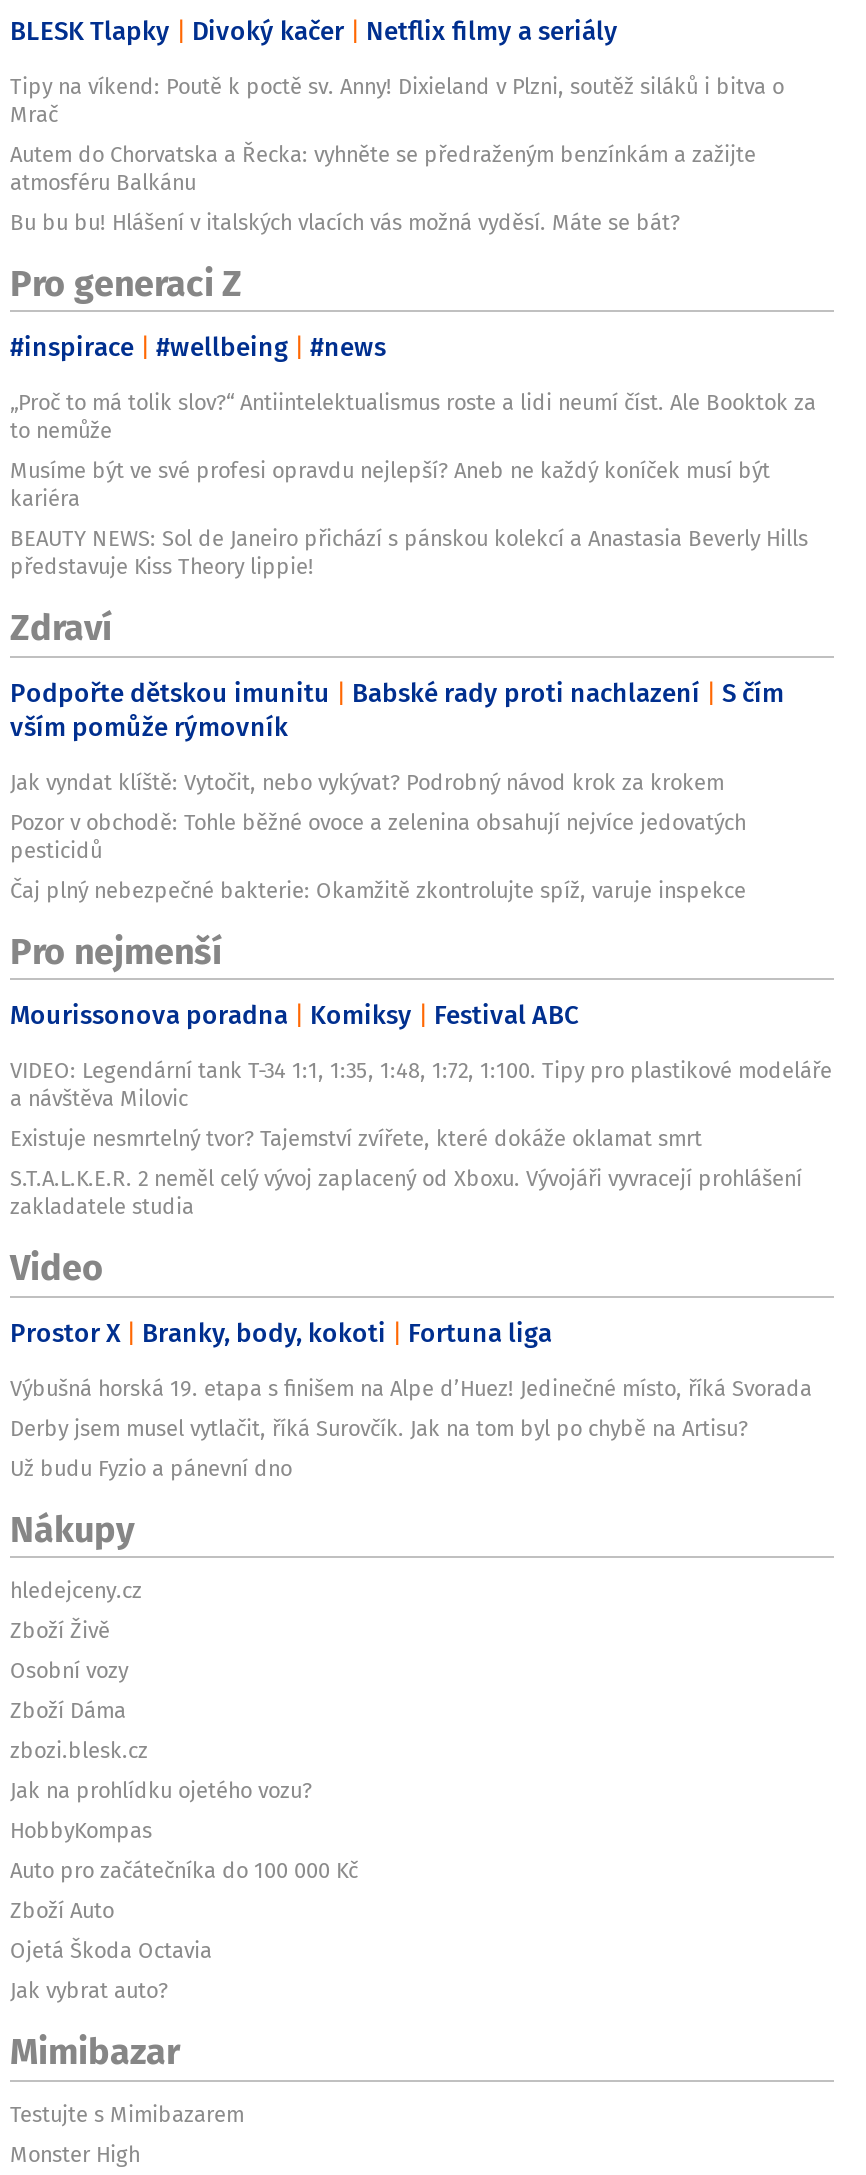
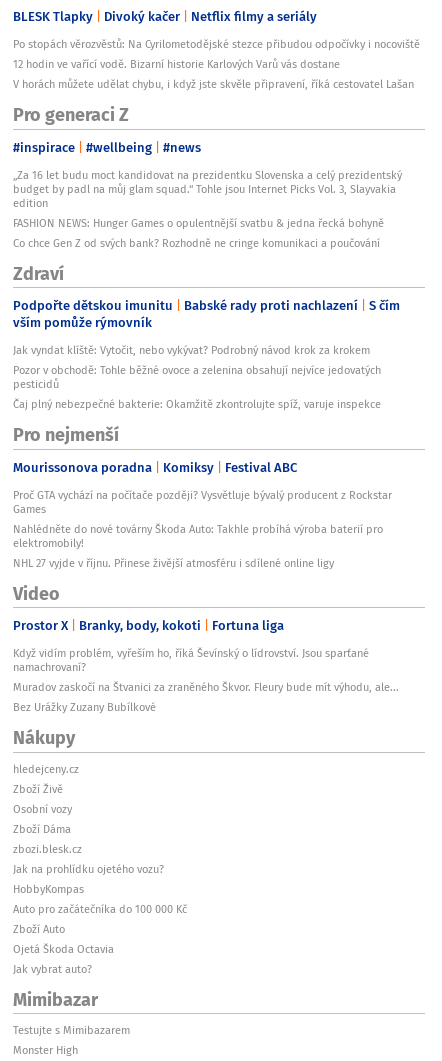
[10,69,784,237] Tipy na víkend: Poutě k poctě sv. Anny! Dixieland v Plzni, soutěž siláků i bitva o | Mrač | Autem do Chorvatska a Řecka: vyhněte se předraženým benzínkám a zažijte | atmosféru Balkánu | Bu bu bu! Hlášení v italských vlacích vás možná vyděsí. Máte se bát? -> [13,36,420,92] Po stopách věrozvěstů: Na Cyrilometodějské stezce přibudou odpočívky i nocoviště | 12 hodin ve vařící vodě. Bizarní historie Karlových Varů vás dostane | V horách můžete udělat chybu, i když jste skvěle připravení, říká cestovatel Lašan
[10,386,816,582] „Proč to má tolik slov?“ Antiintelektualismus roste a lidi neumí číst. Ale Booktok za | to nemůže | Musíme být ve své profesi opravdu nejlepší? Aneb ne každý koníček musí být | kariéra | BEAUTY NEWS: Sol de Janeiro přichází s pánskou kolekcí a Anastasia Beverly Hills | představuje Kiss Theory lippie! -> [13,167,402,251] „Za 16 let budu moct kandidovat na prezidentku Slovenska a celý prezidentský | budget by padl na můj glam squad.“ Tohle jsou Internet Picks Vol. 3, Slayvakia | edition | FASHION NEWS: Hunger Games o opulentnější svatbu & jedna řecká bohyně | Co chce Gen Z od svých bank? Rozhodně ne cringe komunikaci a poučování
[10,1054,832,1222] VIDEO: Legendární tank T-34 1:1, 1:35, 1:48, 1:72, 1:100. Tipy pro plastikové modeláře | a návštěva Milovic | Existuje nesmrtelný tvor? Tajemství zvířete, které dokáže oklamat smrt | S.T.A.L.K.E.R. 2 neměl celý vývoj zaplacený od Xboxu. Vývojáři vyvracejí prohlášení | zakladatele studia -> [13,487,392,571] Proč GTA vychází na počítače později? Vysvětluje bývalý producent z Rockstar | Games | Nahlédněte do nové továrny Škoda Auto: Takhle probíhá výroba baterií pro | elektromobily! | NHL 27 vyjde v říjnu. Přinese živější atmosféru i sdílené online ligy
[10,1371,812,1483] Výbušná horská 19. etapa s finišem na Alpe d’Huez! Jedinečné místo, říká Svorada | Derby jsem musel vytlačit, říká Surovčík. Jak na tom byl po chybě na Artisu? | Už budu Fyzio a pánevní dno -> [13,645,399,715] Když vidím problém, vyřeším ho, říká Ševínský o lídrovství. Jsou sparťané | namachrovaní? | Muradov zaskočí na Štvanici za zraněného Škvor. Fleury bude mít výhodu, ale... | Bez Urážky Zuzany Bubílkové

